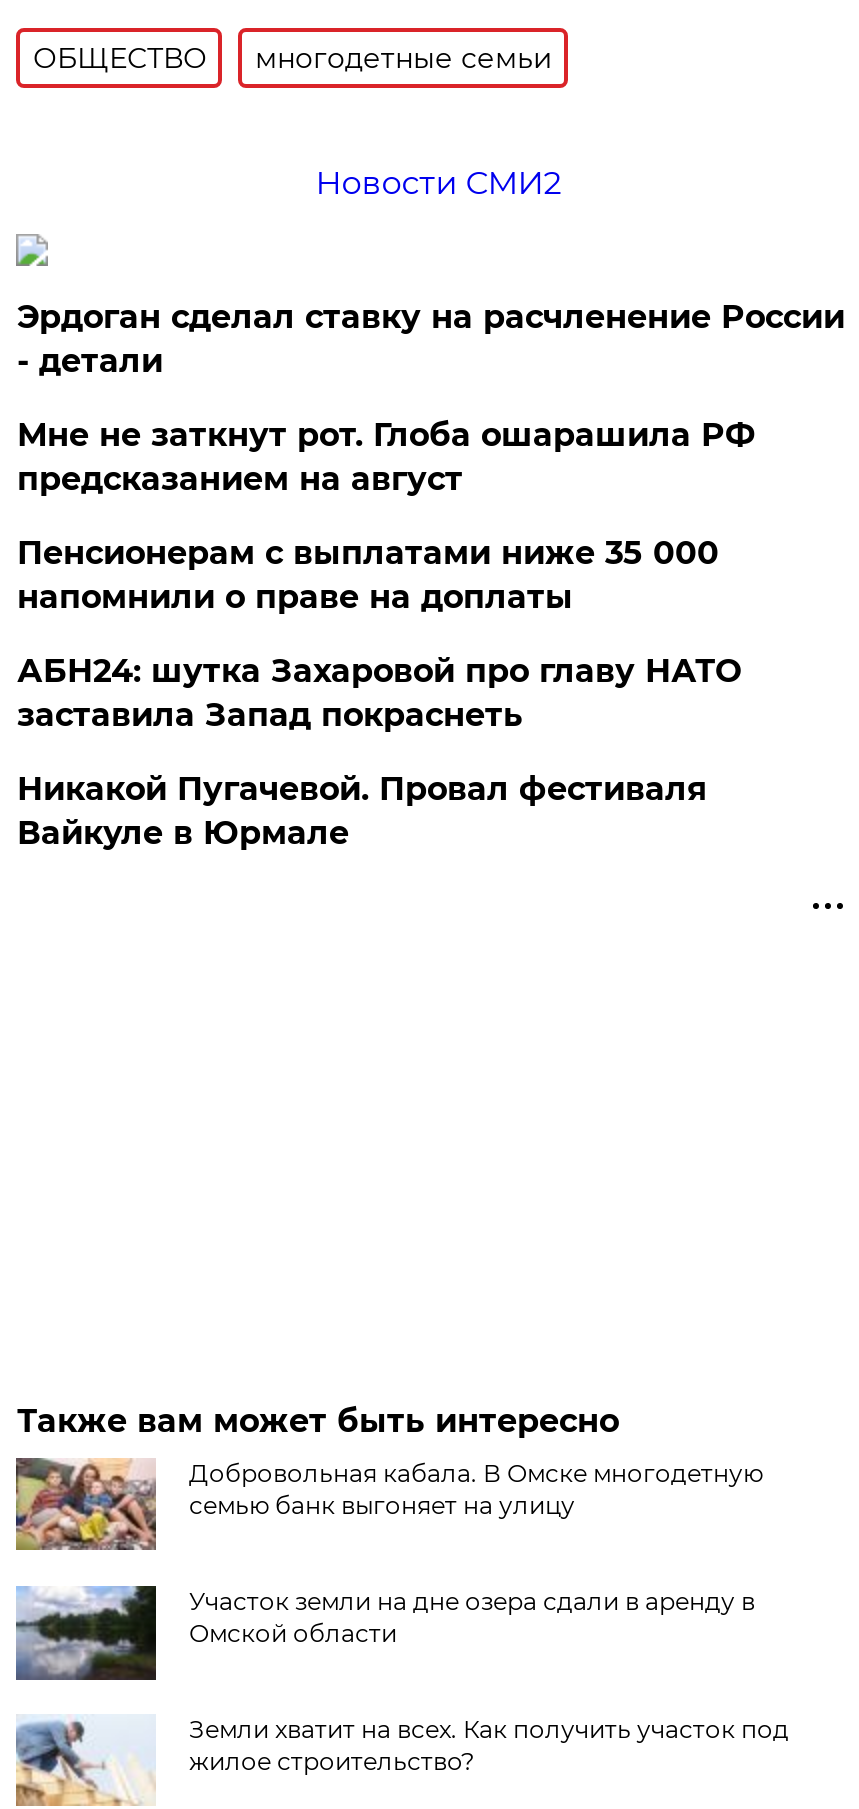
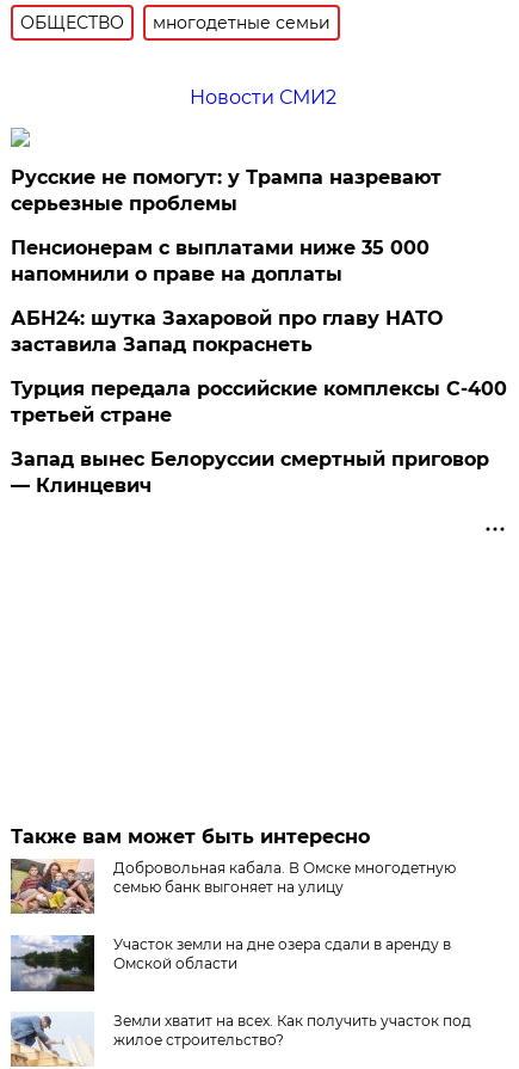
[17,298,845,498] Эрдоган сделал ставку на расчленение России | - детали | Мне не заткнут рот. Глоба ошарашила РФ | предсказанием на август -> [11,166,442,215] Русские не помогут: у Трампа назревают | серьезные проблемы
moved [17,534,741,734] -> [11,236,443,356]: Пенсионерам с выплатами ниже 35 000 | напомнили о праве на доплаты | АБН24: шутка Захаровой про главу НАТО | заставила Запад покраснеть
[17,770,707,852] Никакой Пугачевой. Провал фестиваля | Вайкуле в Юрмале -> [11,377,508,497] Турция передала российские комплексы С-400 | третьей стране | Запад вынес Белоруссии смертный приговор | — Клинцевич

